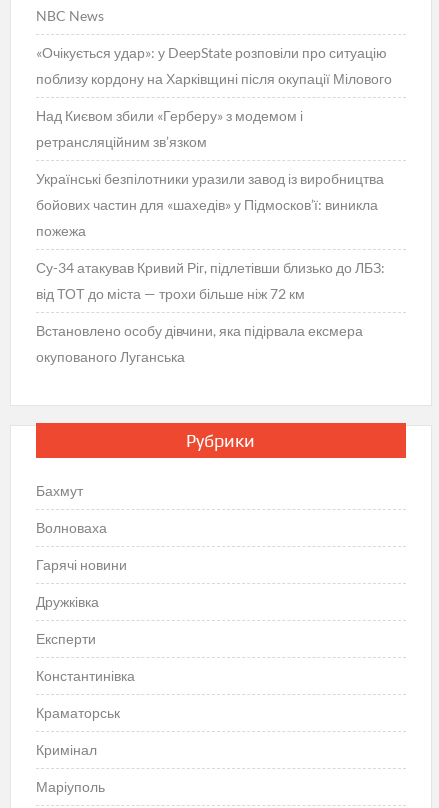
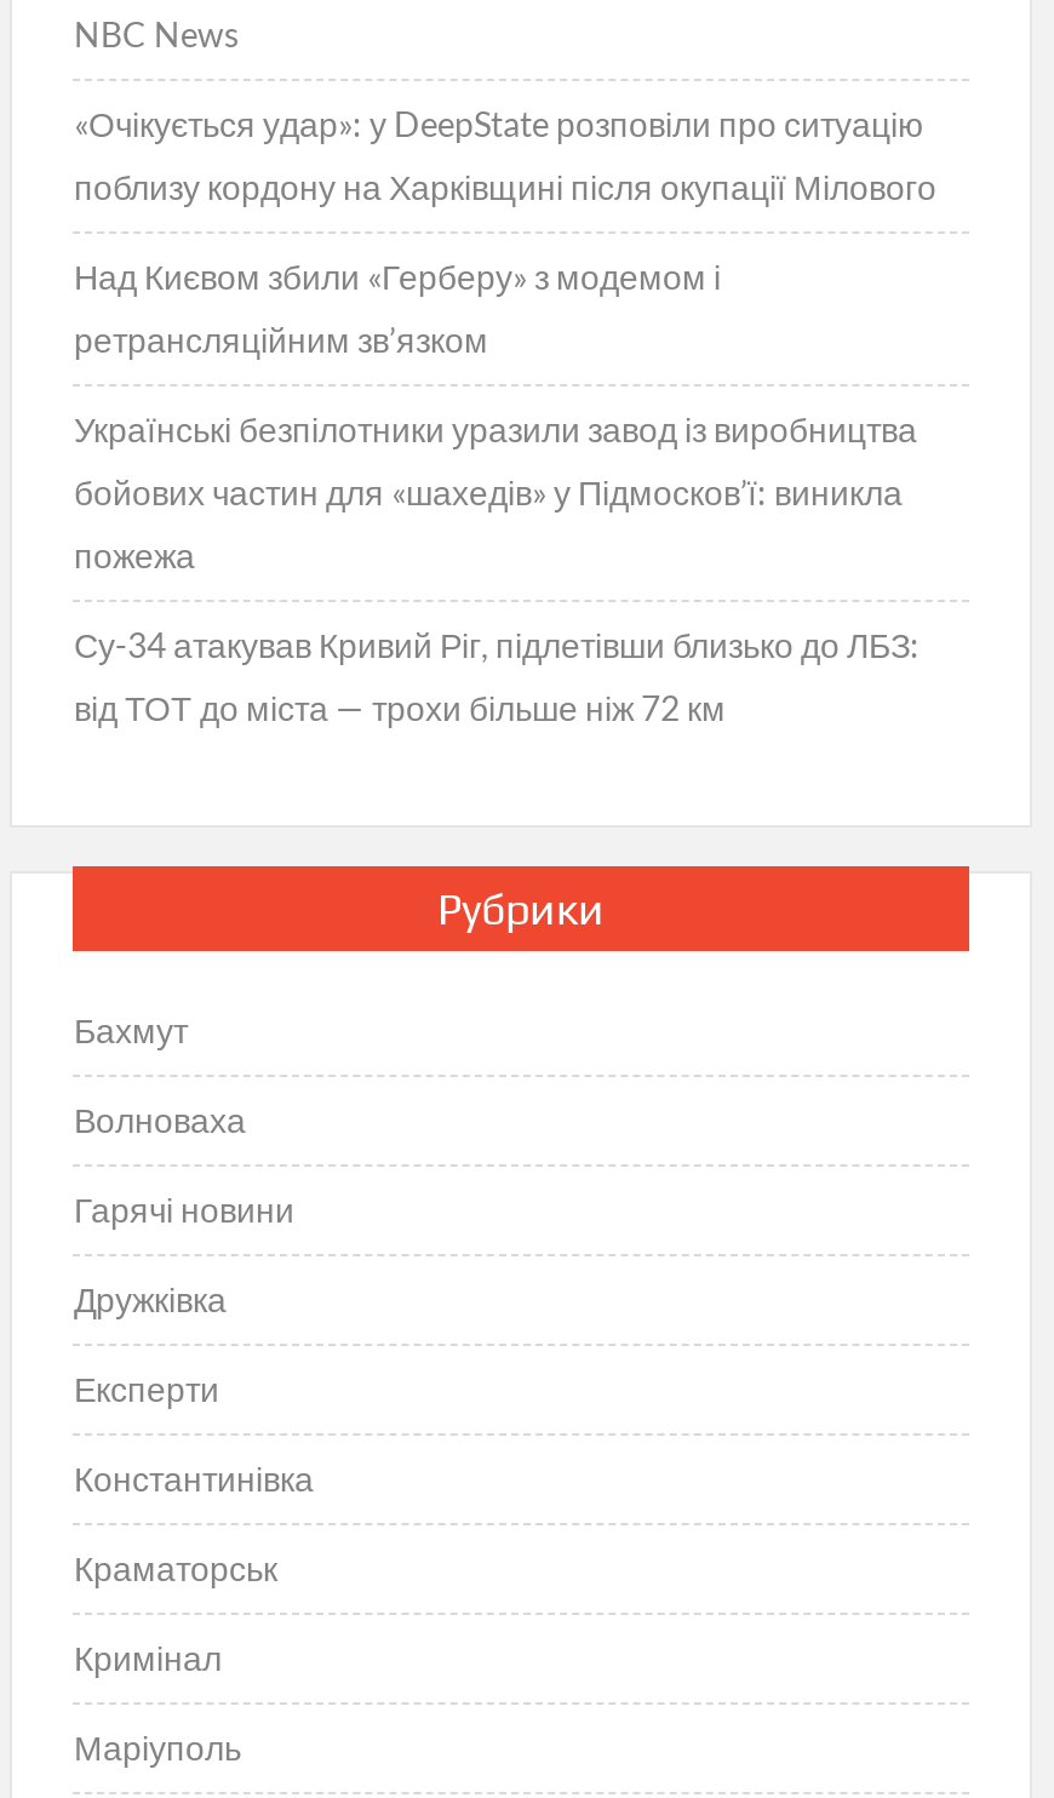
[36,322,363,365] Встановлено особу дівчини, яка підірвала ексмера | окупованого Луганська -> none

